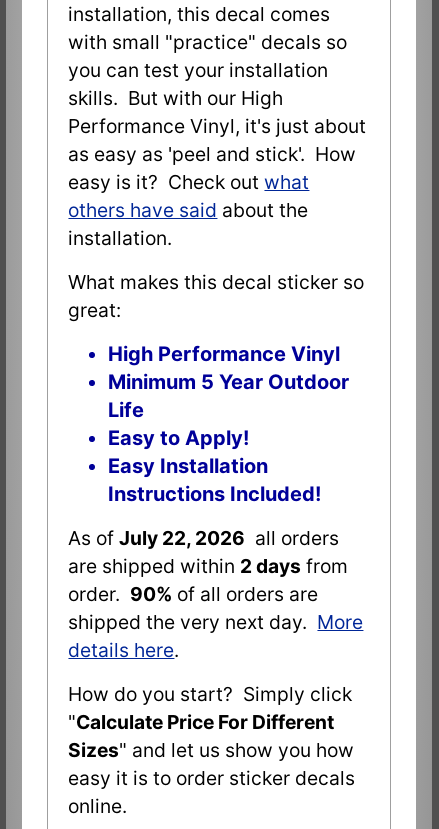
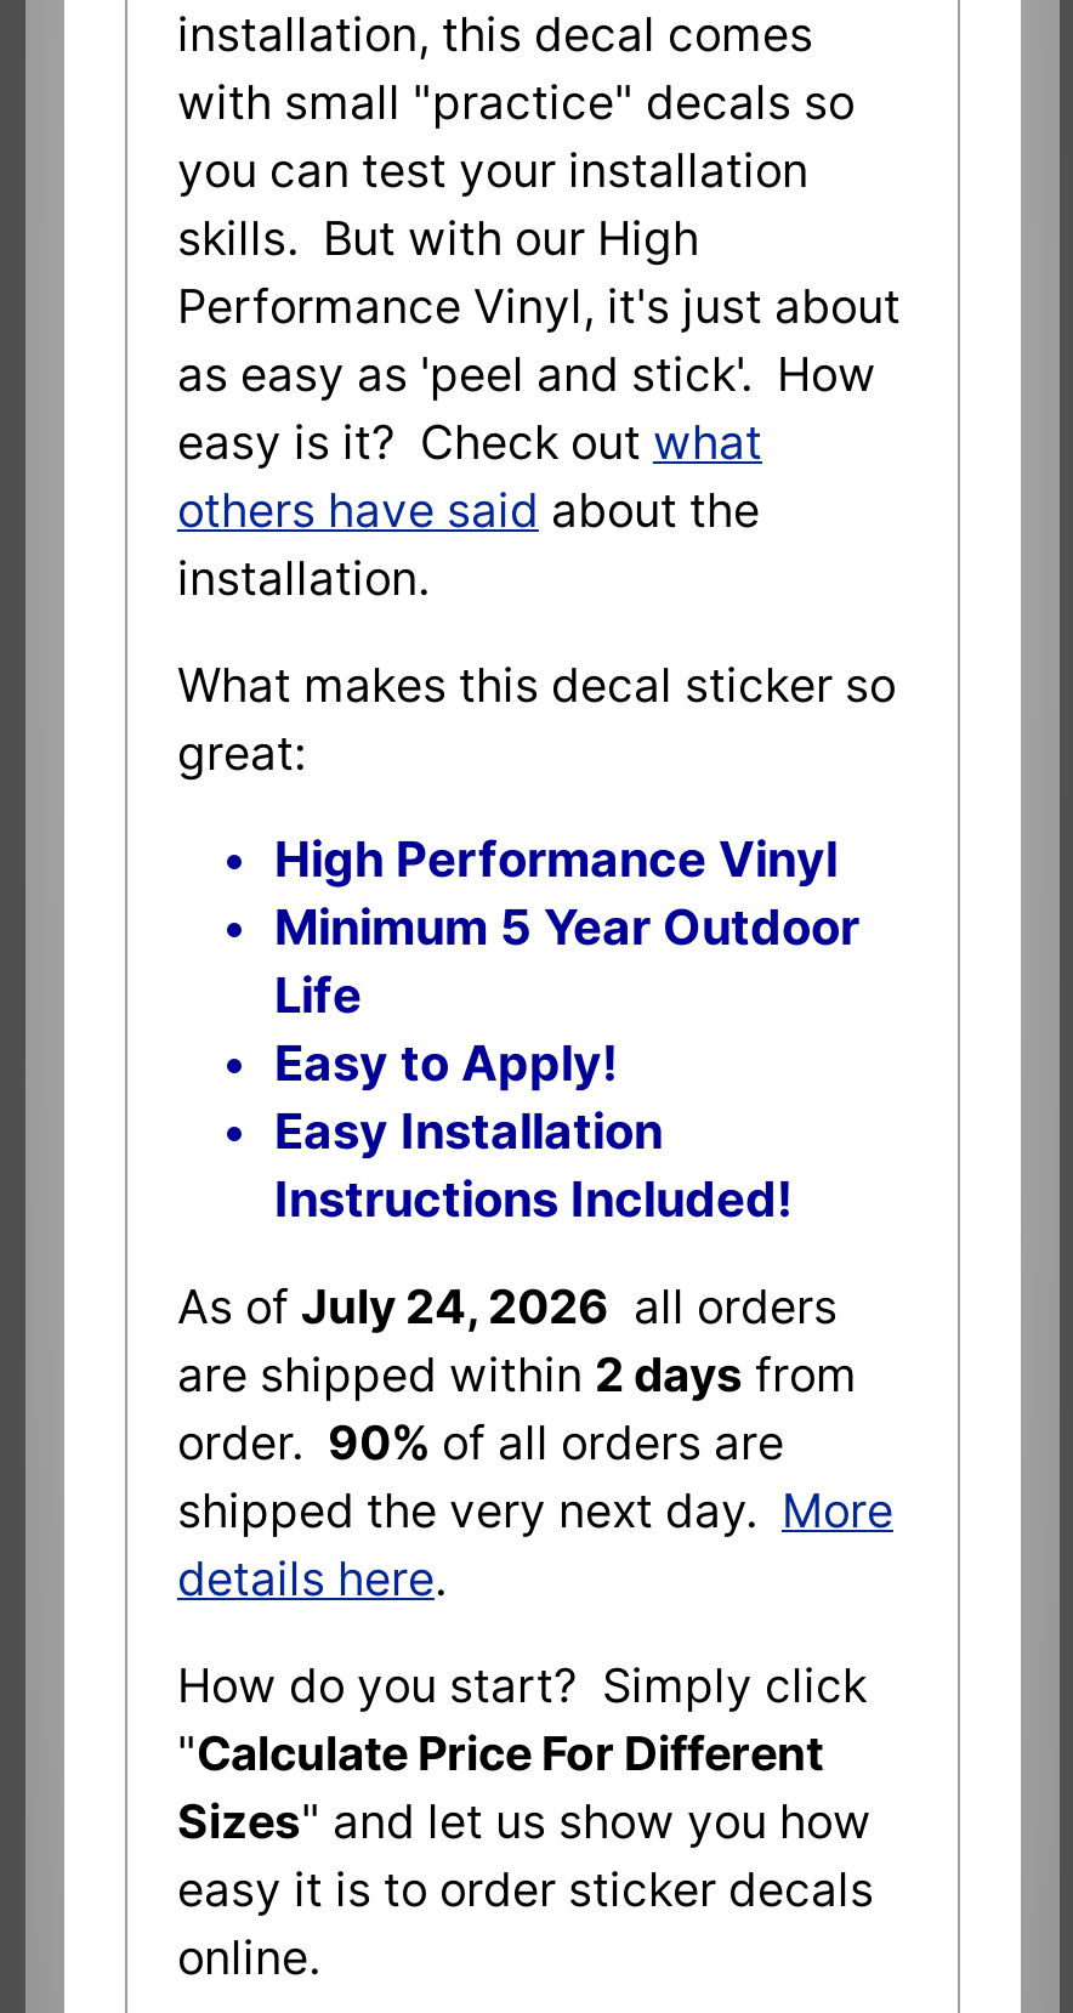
[68,526,339,550] As of July 22, 2026 all orders -> [177,1278,838,1336] As of July 24, 2026 all orders

